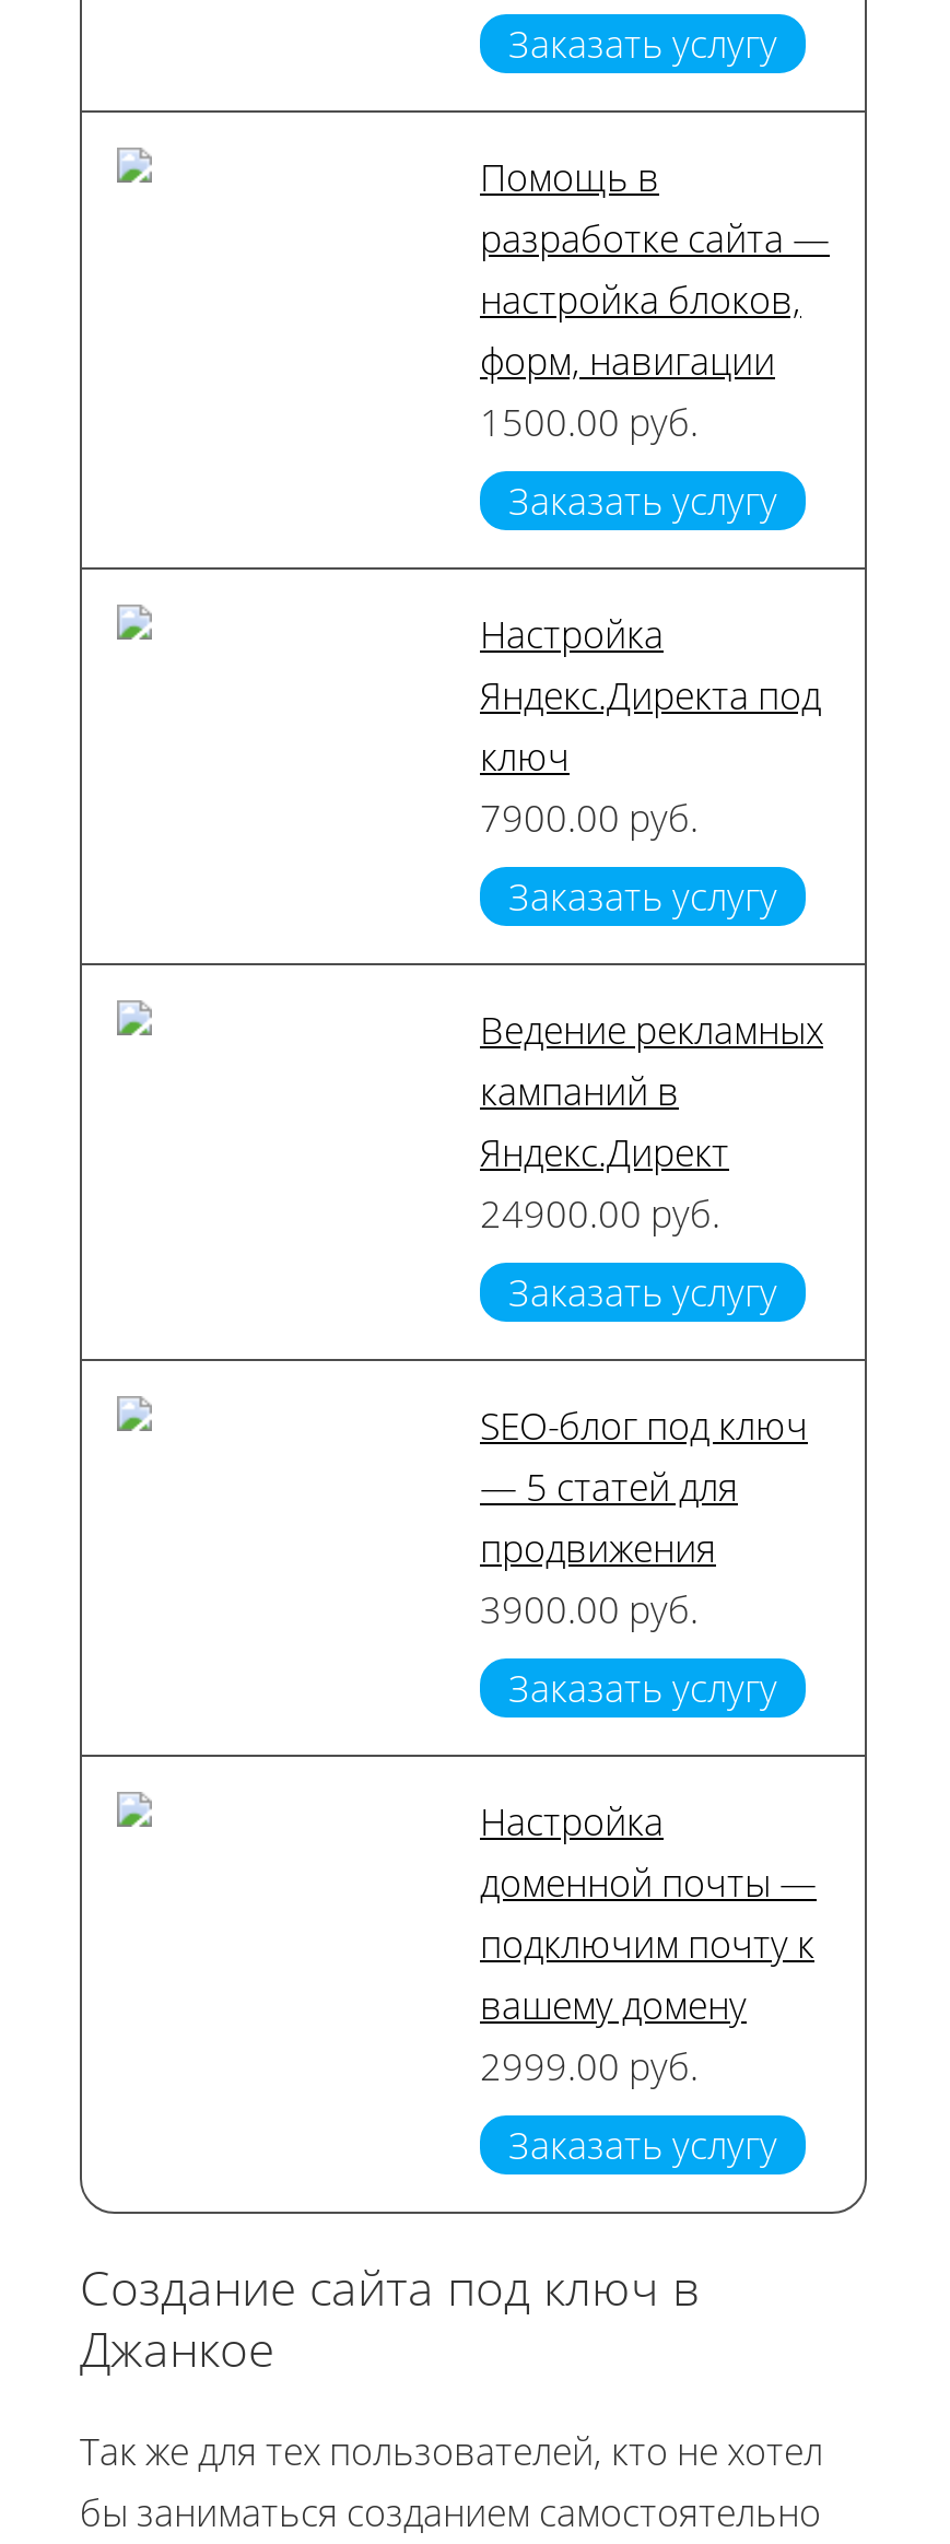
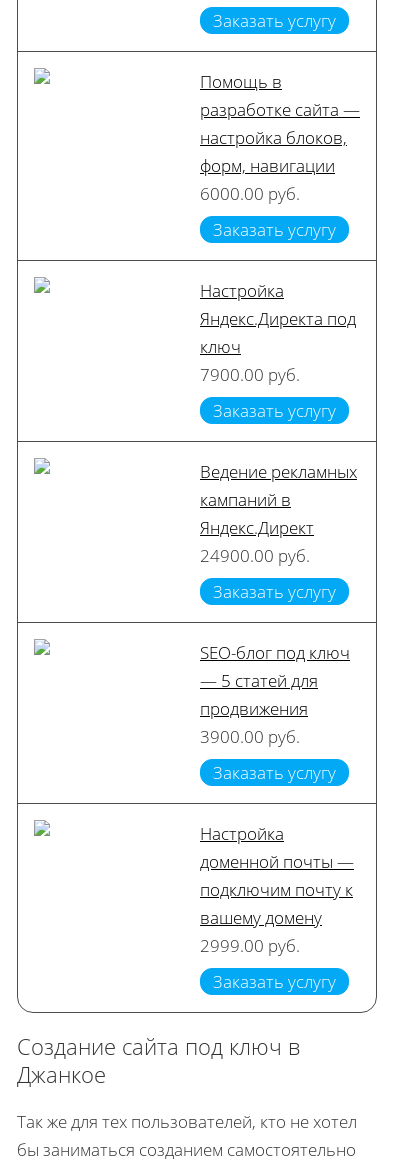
[480,397,699,448] 1500.00 руб. -> [200,182,300,205] 6000.00 руб.

